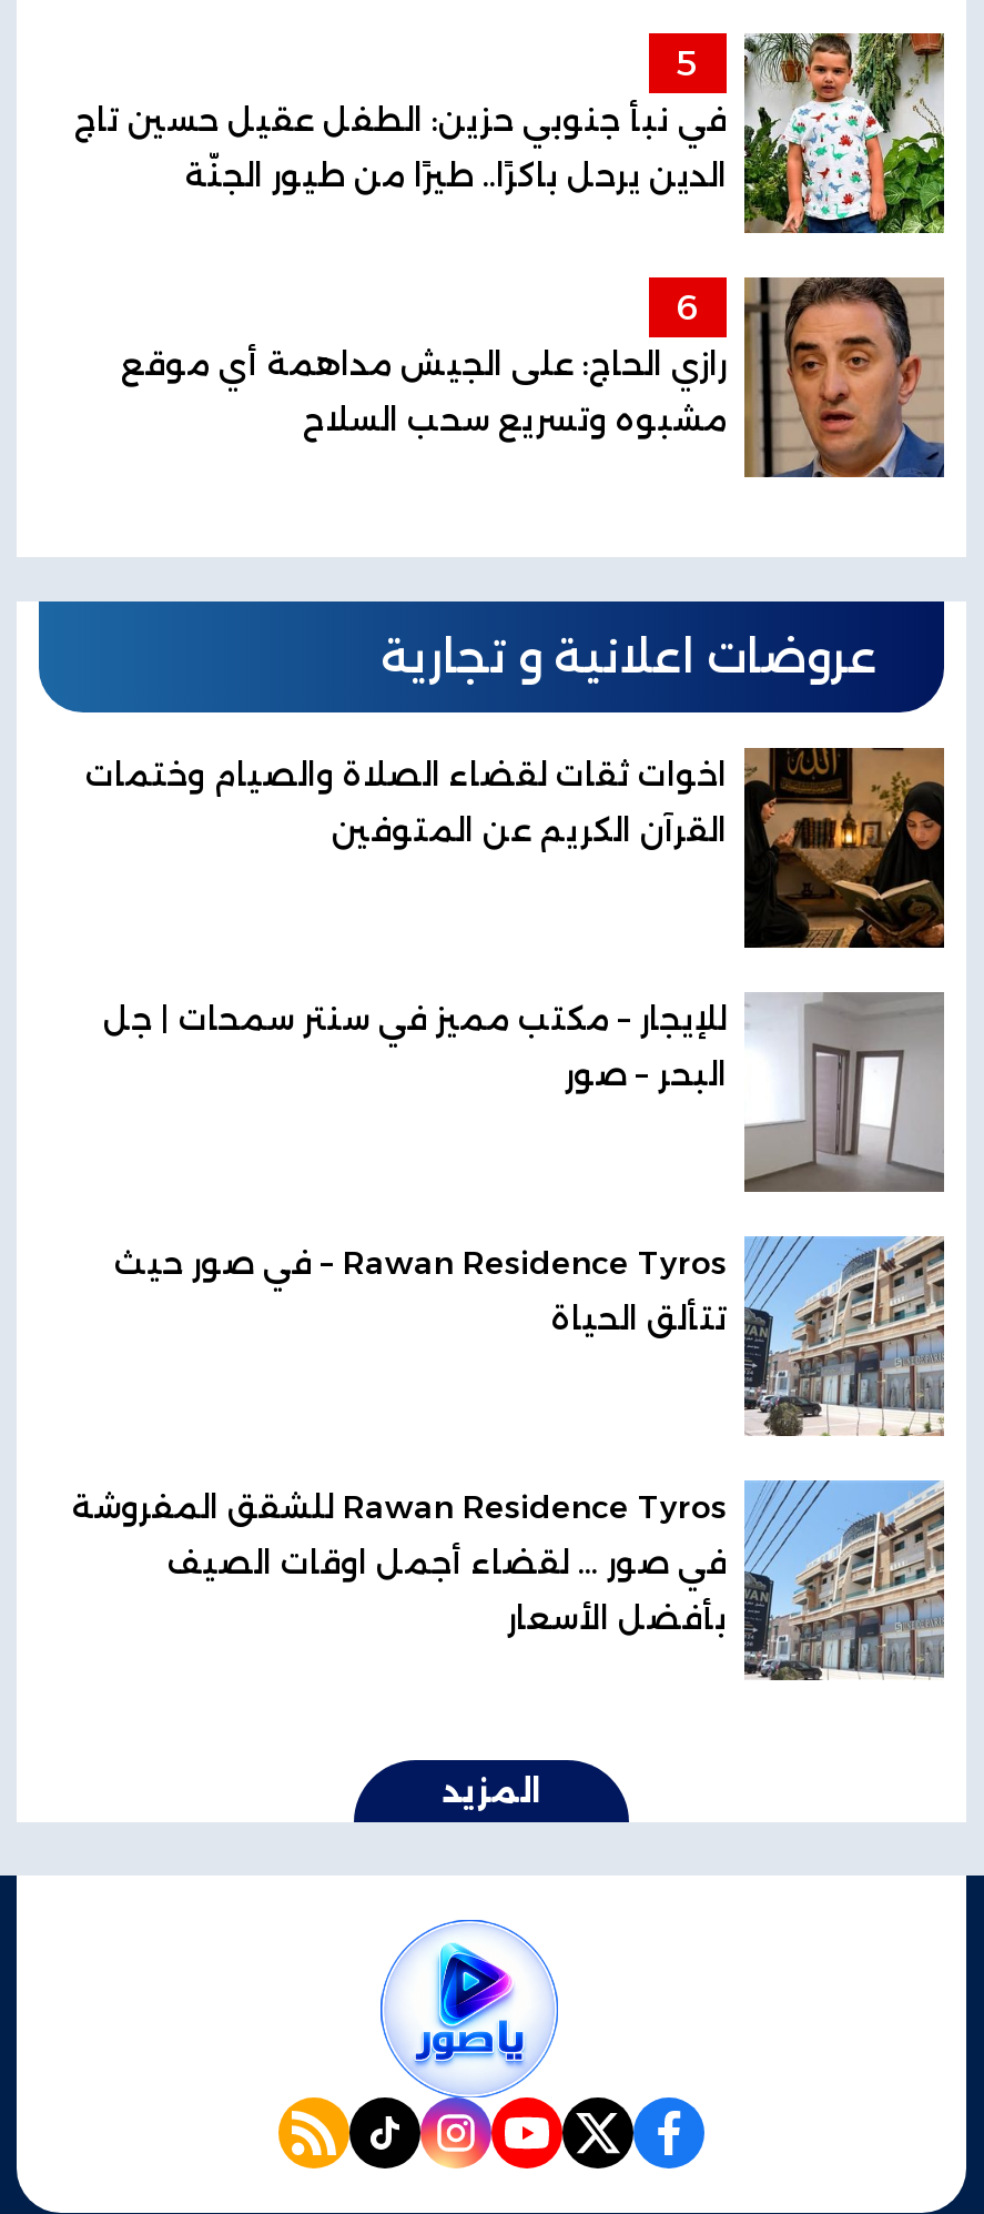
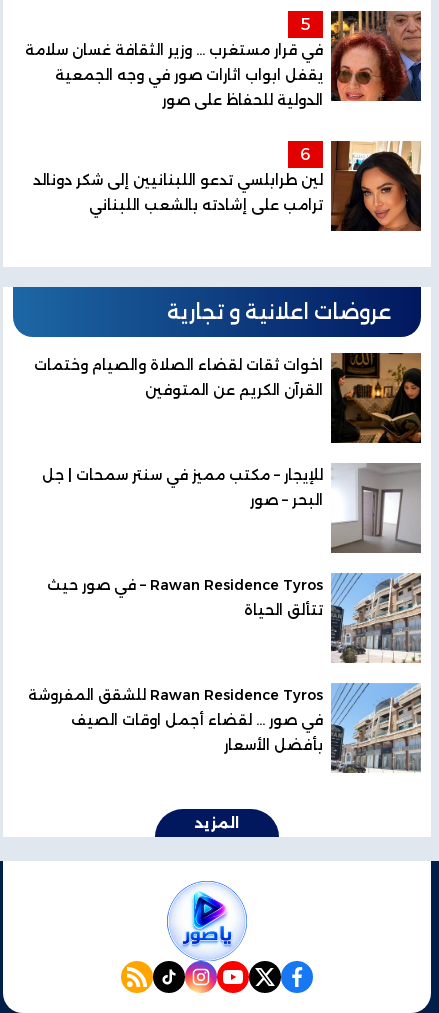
[74,32,946,236] [image] | في نبأ جنوبي حزين: الطفل عقيل حسين تاج | الدين يرحل باكرًا.. طيرًا من طيور الجنّة -> [25,10,422,109] [image] | في قرار مستغرب ... وزير الثقافة غسان سلامة | يقفل ابواب اثارات صور في وجه الجمعية | الدولية للحفاظ على صور
[121,274,946,481] [image] | رازي الحاج: على الجيش مداهمة أي موقع | مشبوه وتسريع سحب السلاح -> [33,140,422,232] [image] | لين طرابلسي تدعو اللبنانيين إلى شكر دونالد | ترامب على إشادته بالشعب اللبناني

